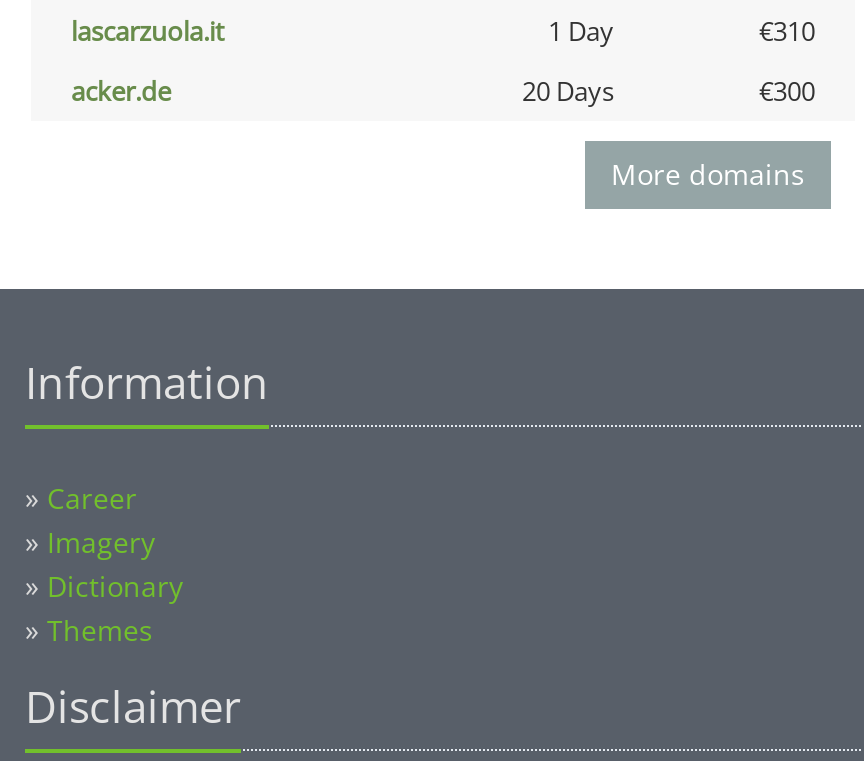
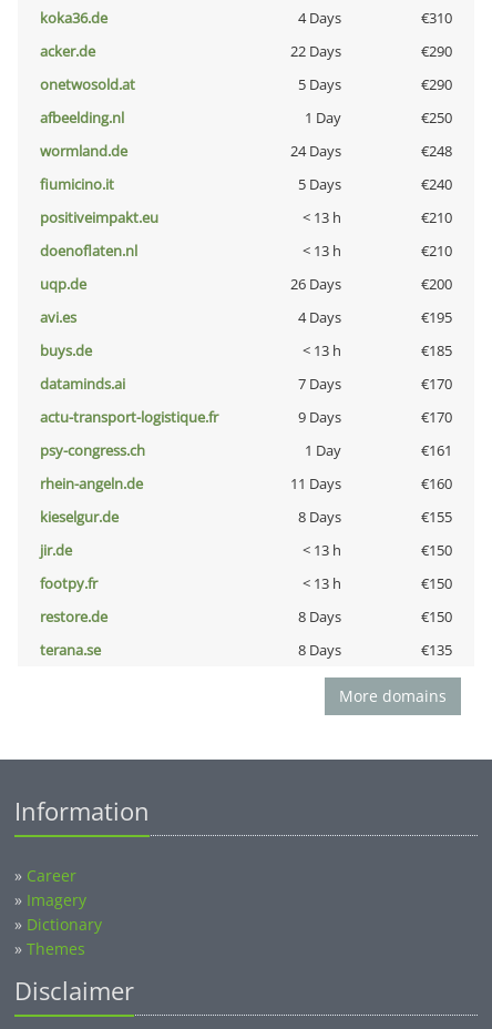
[71,13,614,49] lascarzuola.it | 1 Day -> [40,8,341,28] koka36.de | 4 Days
[522,73,815,109] 20 Days | €300 -> [40,41,452,660] 22 Days | €290 | onetwosold.at | 5 Days | €290 | afbeelding.nl | 1 Day | €250 | wormland.de | 24 Days | €248 | fiumicino.it | 5 Days | €240 | positiveimpakt.eu | < 13 h | €210 | doenoflaten.nl | < 13 h | €210 | uqp.de | 26 Days | €200 | avi.es | 4 Days | €195 | buys.de | < 13 h | €185 | dataminds.ai | 7 Days | €170 | actu-transport-logistique.fr | 9 Days | €170 | psy-congress.ch | 1 Day | €161 | rhein-angeln.de | 11 Days | €160 | kieselgur.de | 8 Days | €155 | jir.de | < 13 h | €150 | footpy.fr | < 13 h | €150 | restore.de | 8 Days | €150 | terana.se | 8 Days | €135

